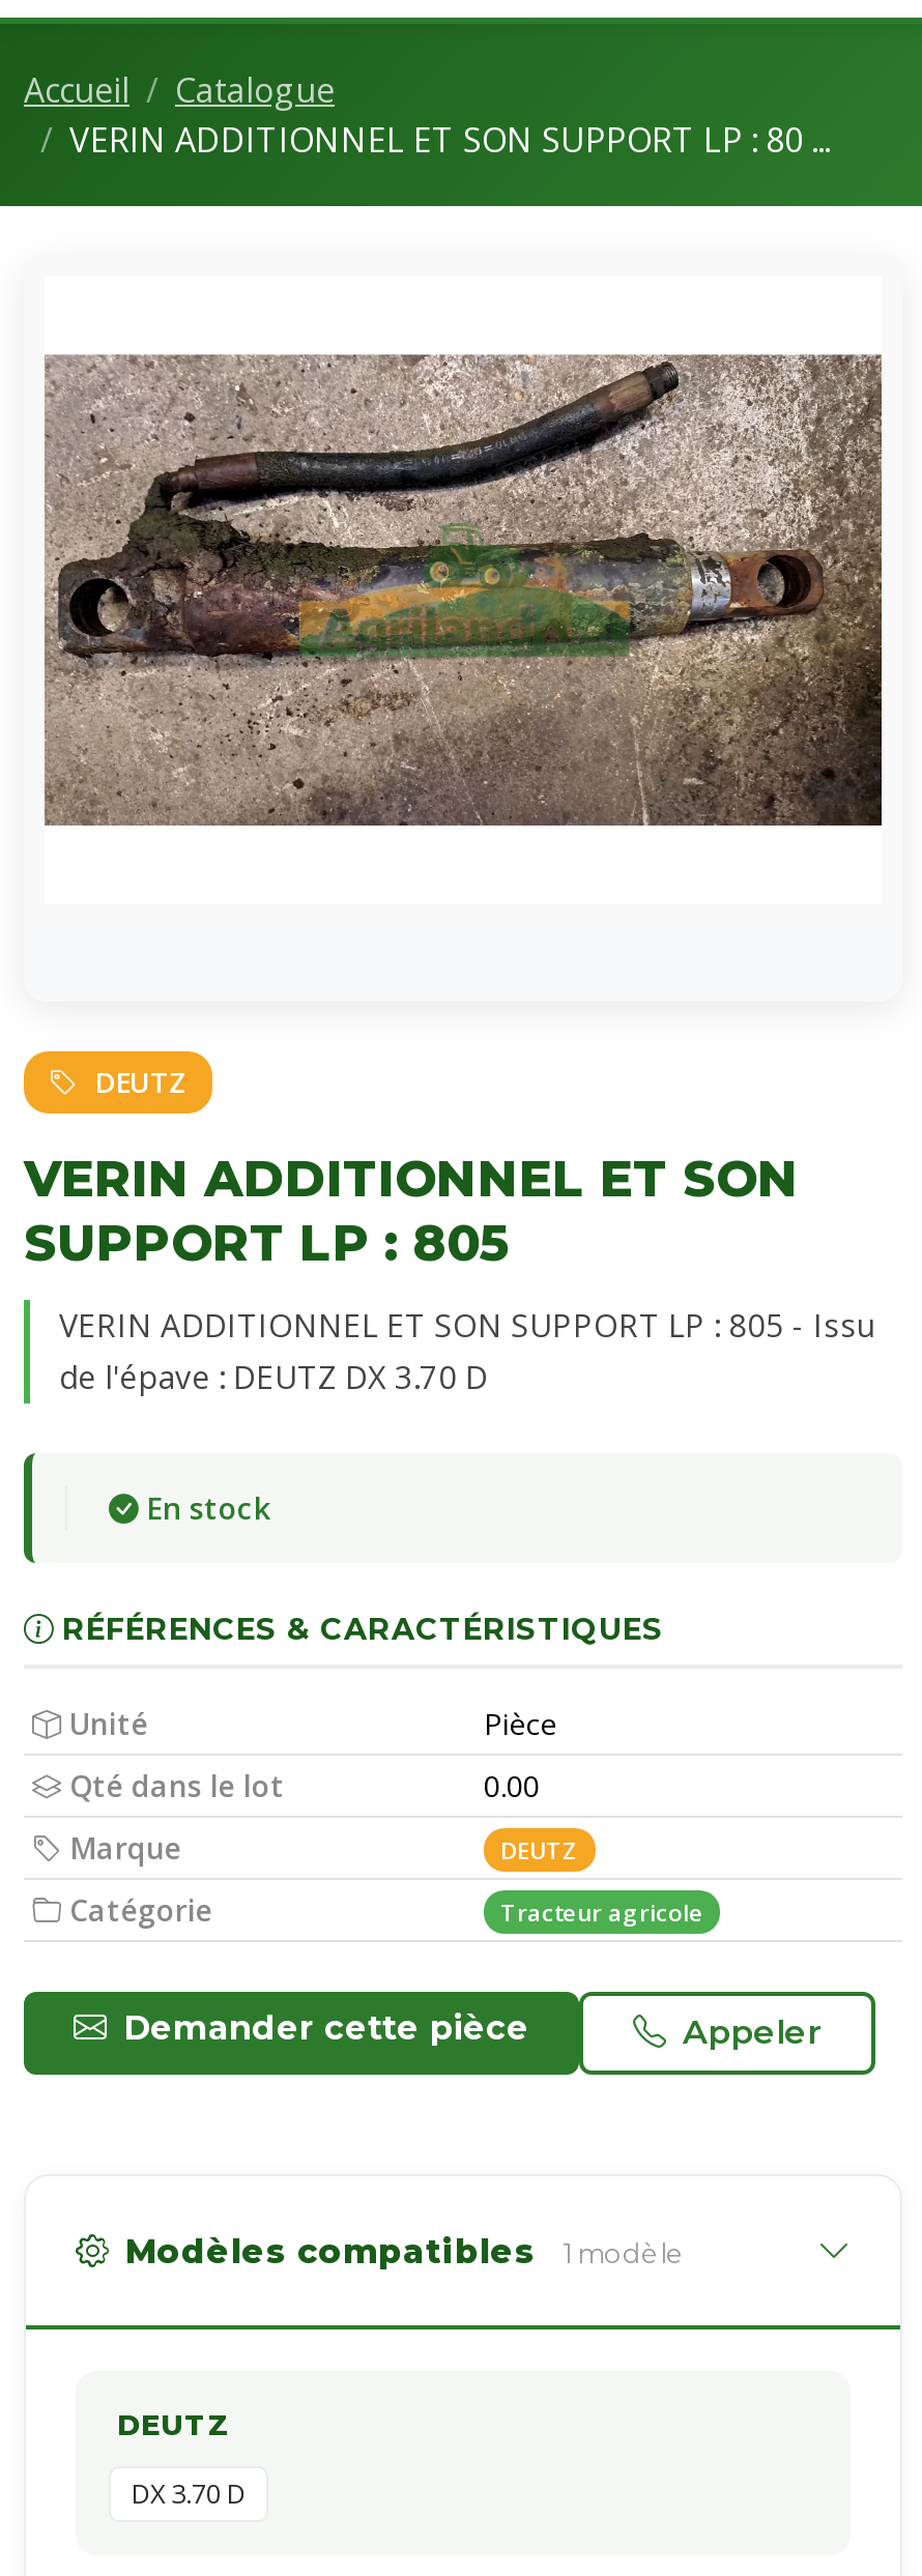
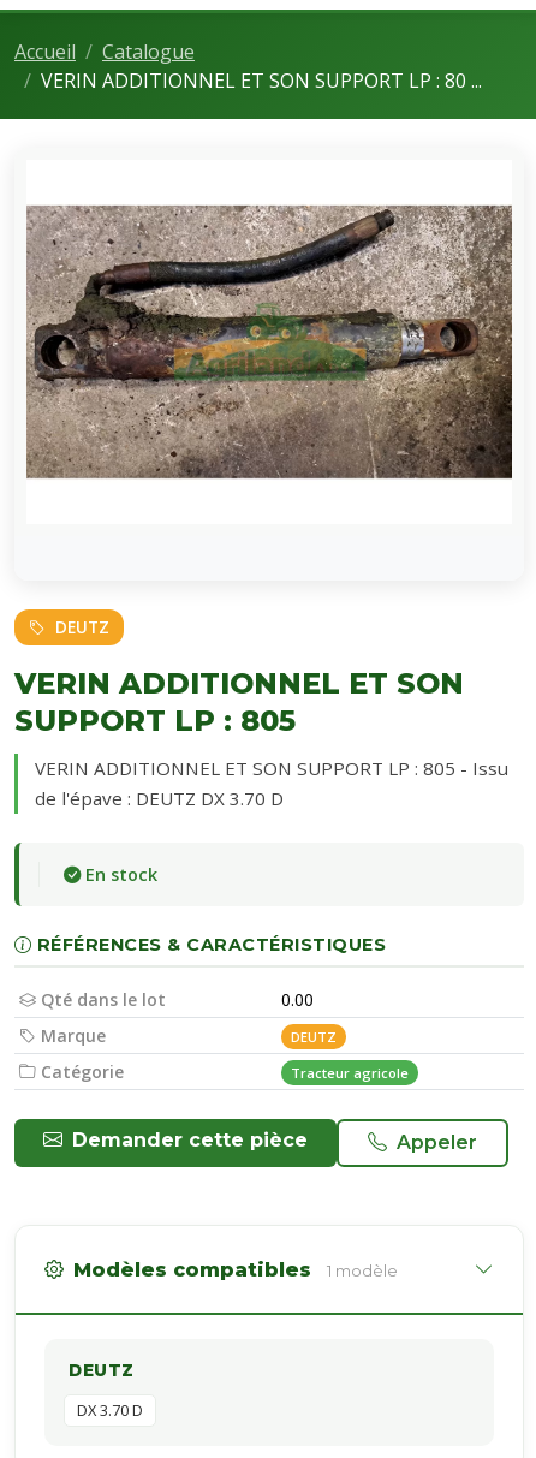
[69,1704,556,1743] Unité | Pièce -> none

